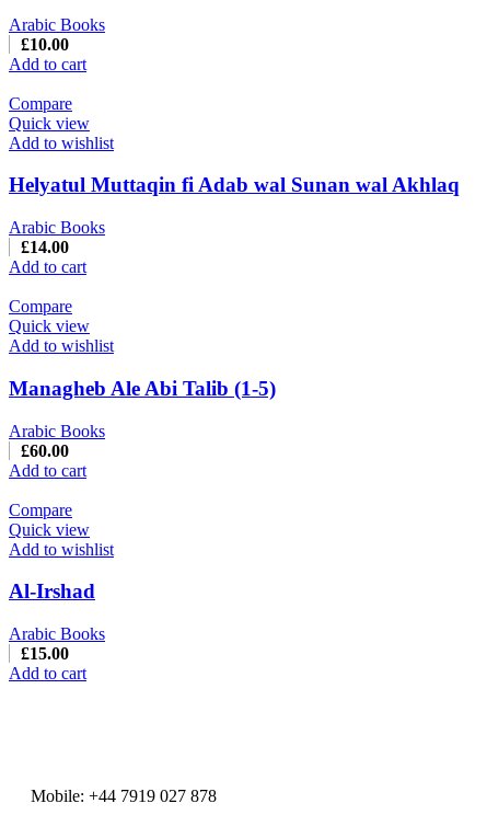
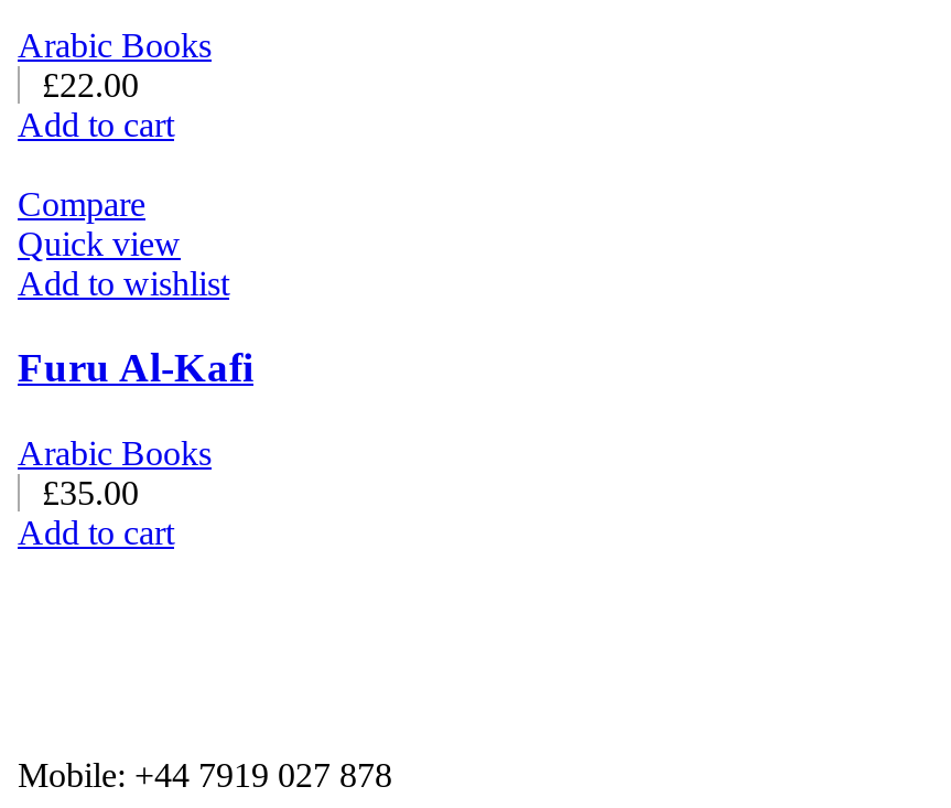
[21,35,69,53] £10.00 -> [42,65,139,103] £22.00
[9,173,460,196] Helyatul Muttaqin fi Adab wal Sunan wal Akhlaq -> [18,345,253,391] Furu Al-Kafi
[9,238,276,663] £14.00 | Add to cart | Compare | Quick view | Add to wishlist | Managheb Ale Abi Talib (1-5) | Arabic Books | £60.00 | Add to cart | Compare | Quick view | Add to wishlist | Al-Irshad | Arabic Books | £15.00 -> [42,474,139,512] £35.00

